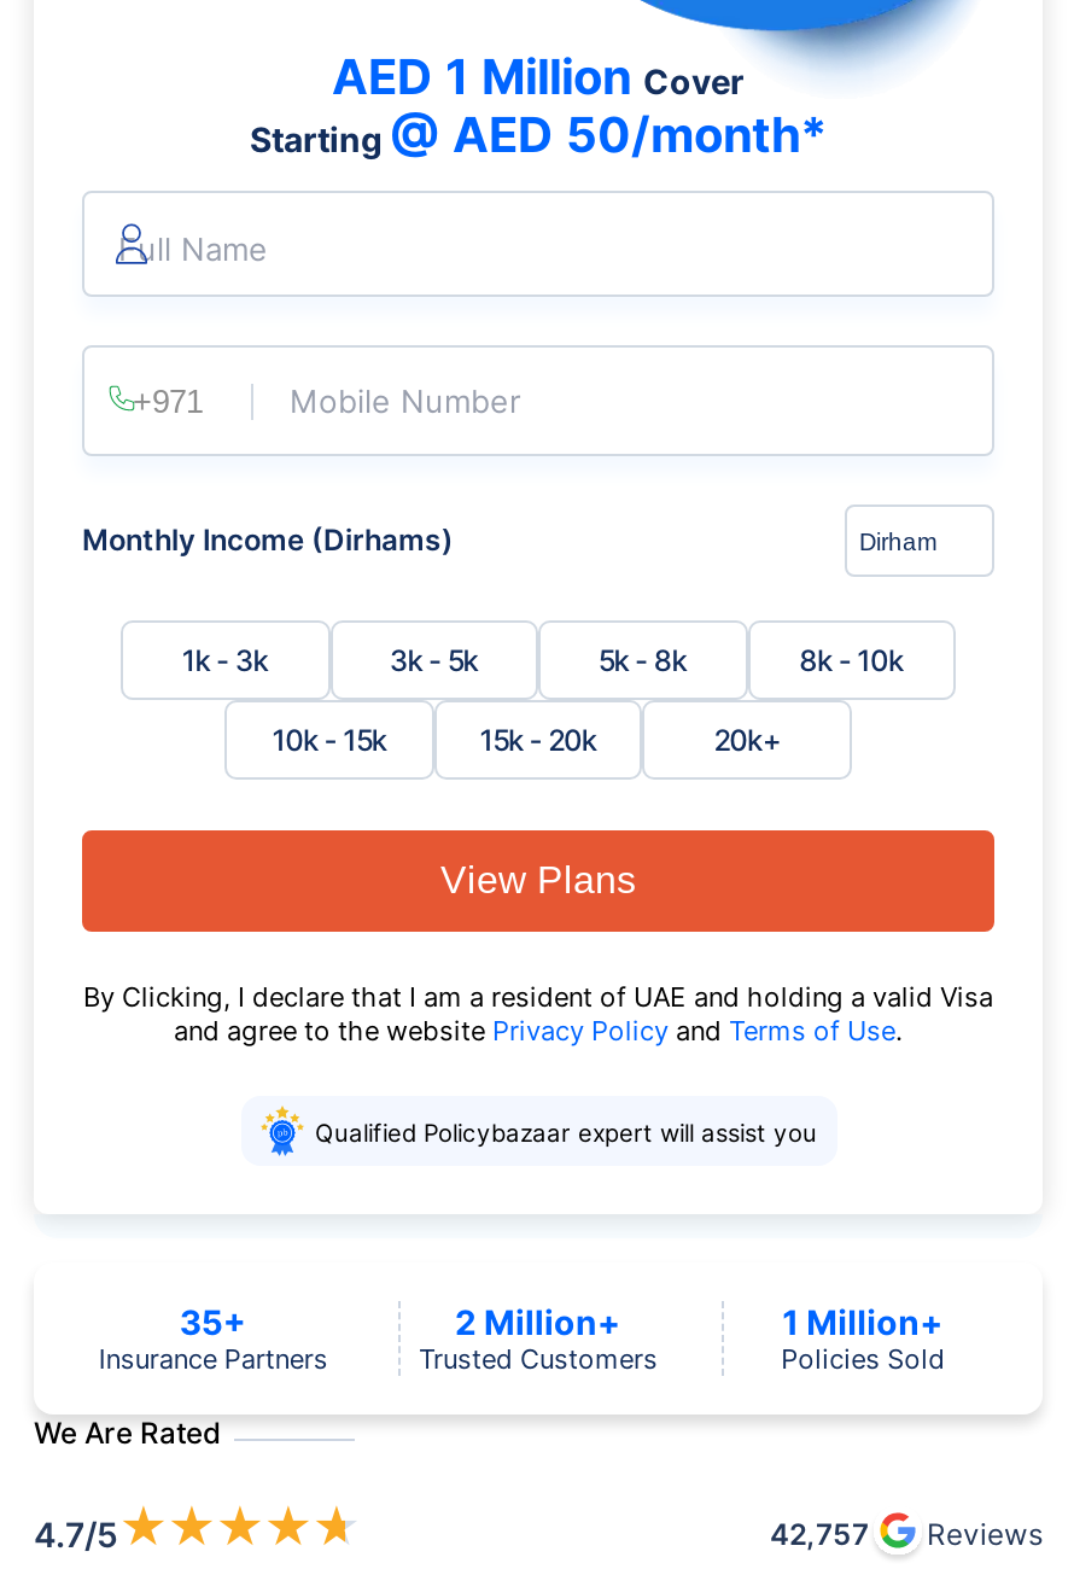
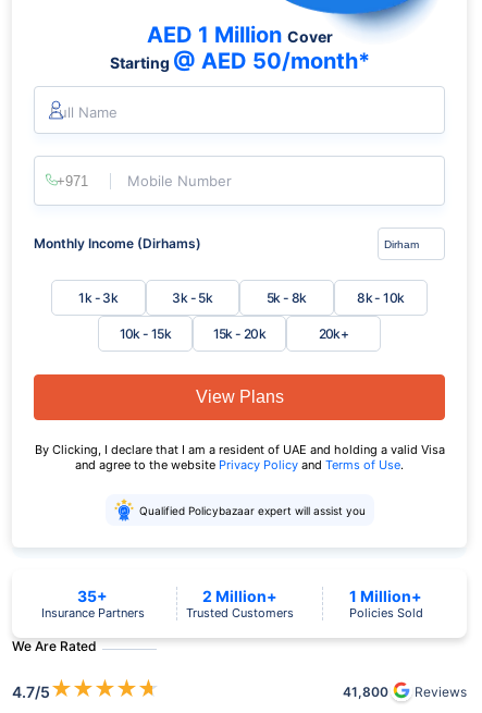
[770,1516,1043,1552] 42,757 Reviews -> [343,684,467,700] 41,800 Reviews

